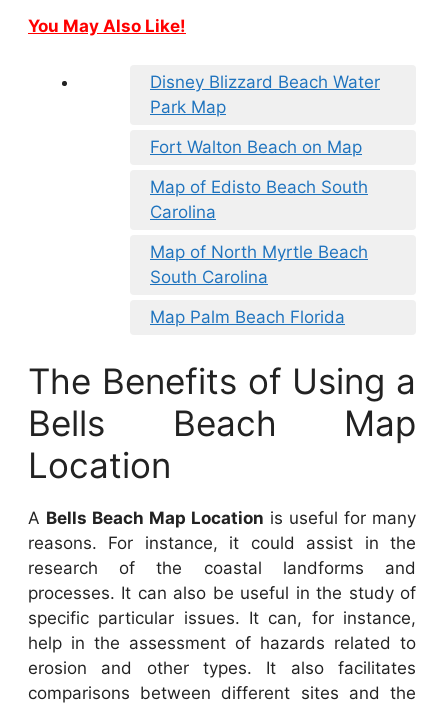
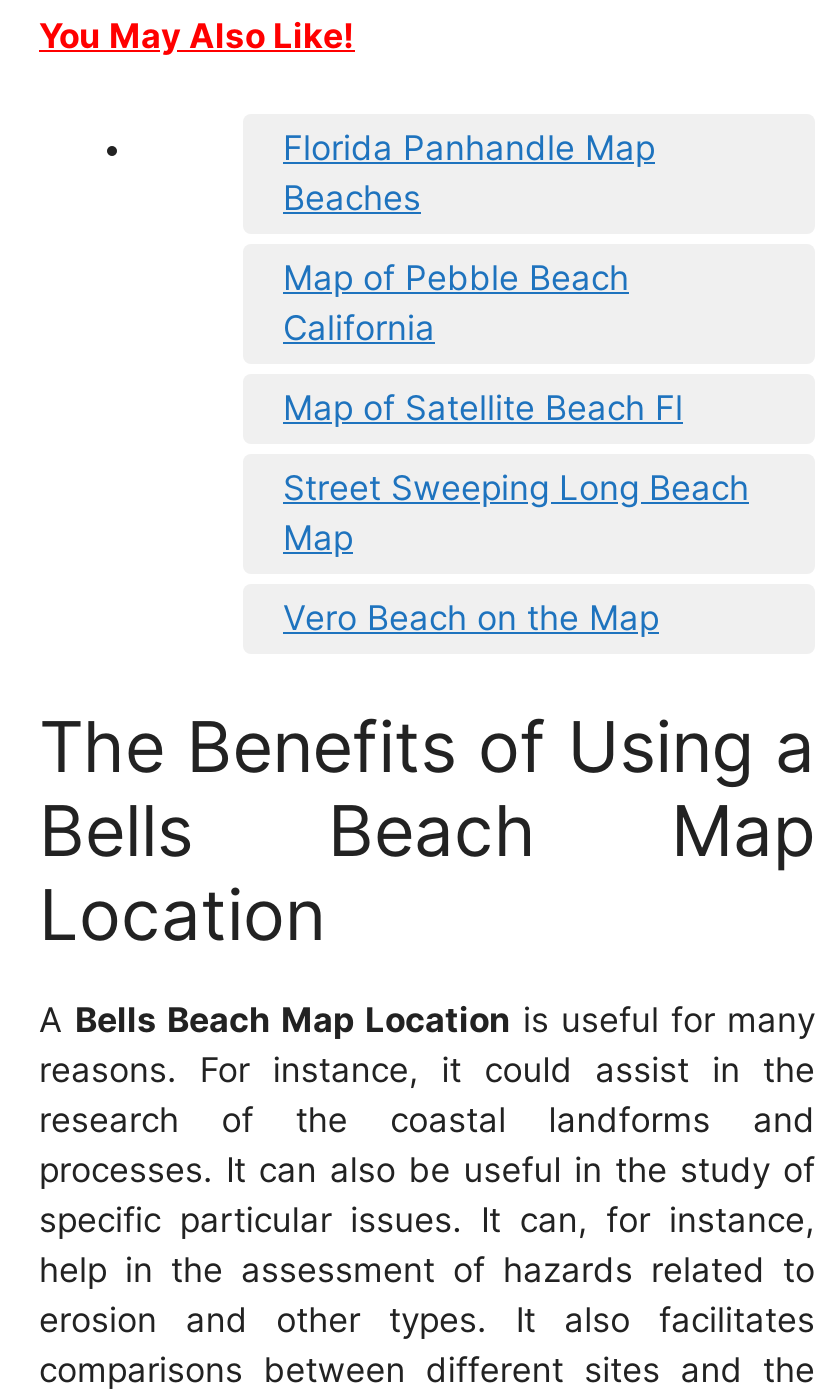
[150,72,380,117] Disney Blizzard Beach Water | Park Map -> [283,127,655,217] Florida Panhandle Map | Beaches
[150,137,362,157] Fort Walton Beach on Map -> [283,257,629,347] Map of Pebble Beach | California
[150,177,368,222] Map of Edisto Beach South | Carolina -> [283,387,683,427] Map of Satellite Beach Fl
[150,242,368,287] Map of North Myrtle Beach | South Carolina -> [283,467,749,557] Street Sweeping Long Beach | Map
[150,307,345,327] Map Palm Beach Florida -> [283,597,659,637] Vero Beach on the Map

